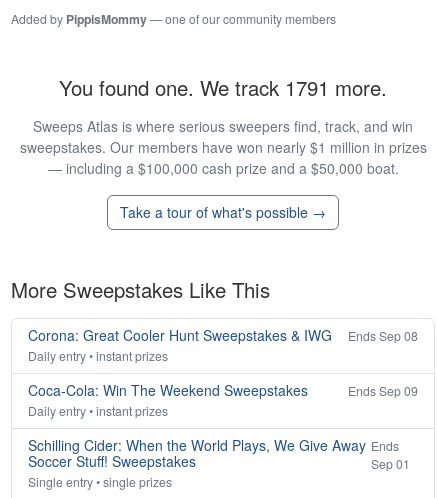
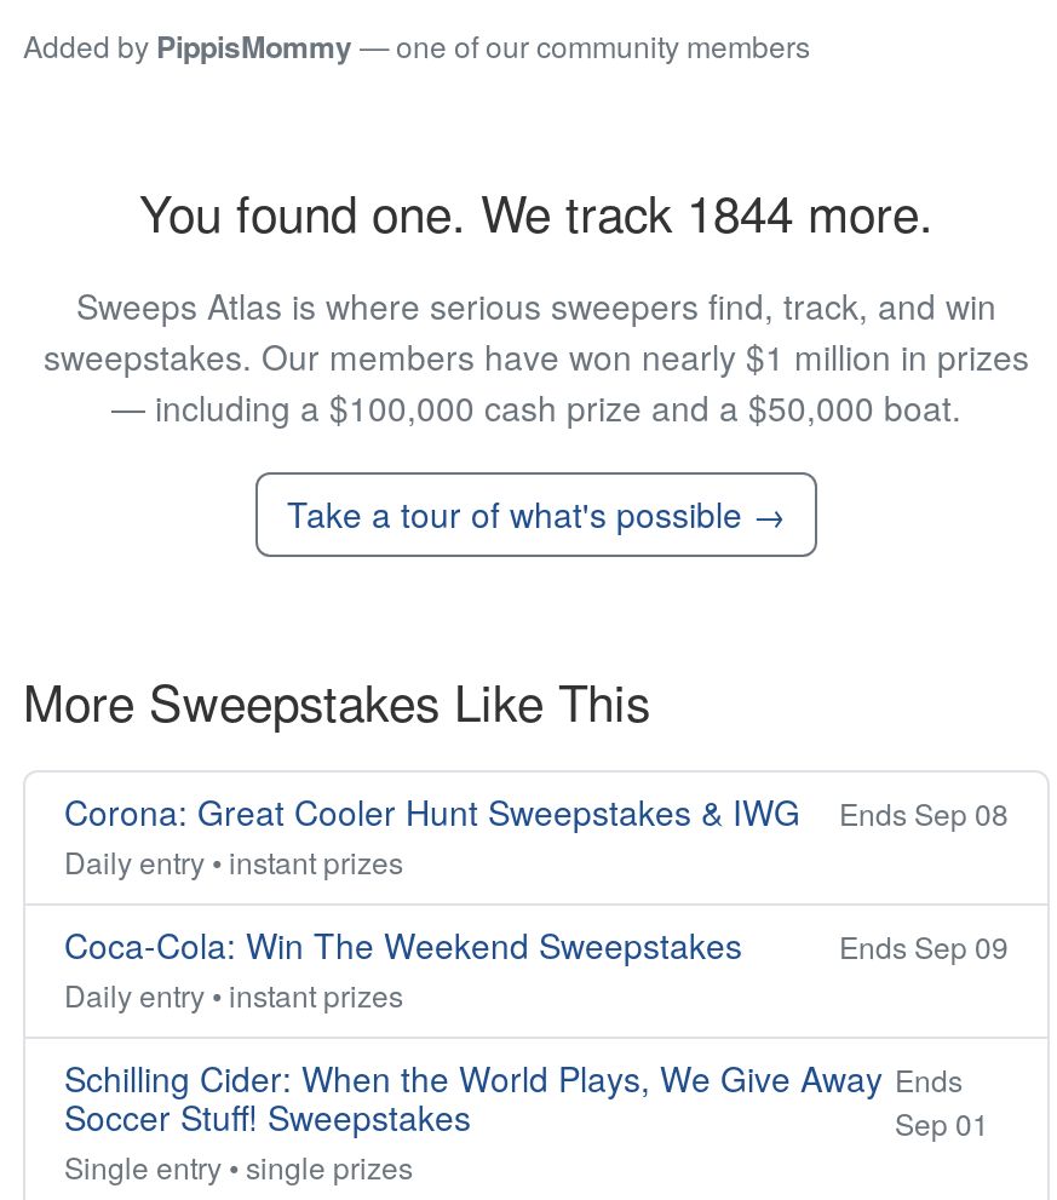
[59,73,387,102] You found one. We track 1791 more. -> [139,177,934,247] You found one. We track 1844 more.

